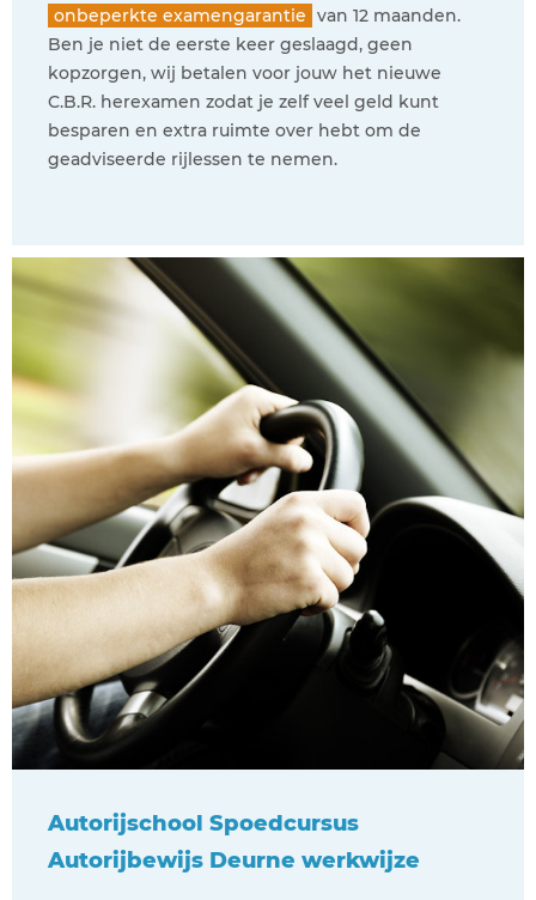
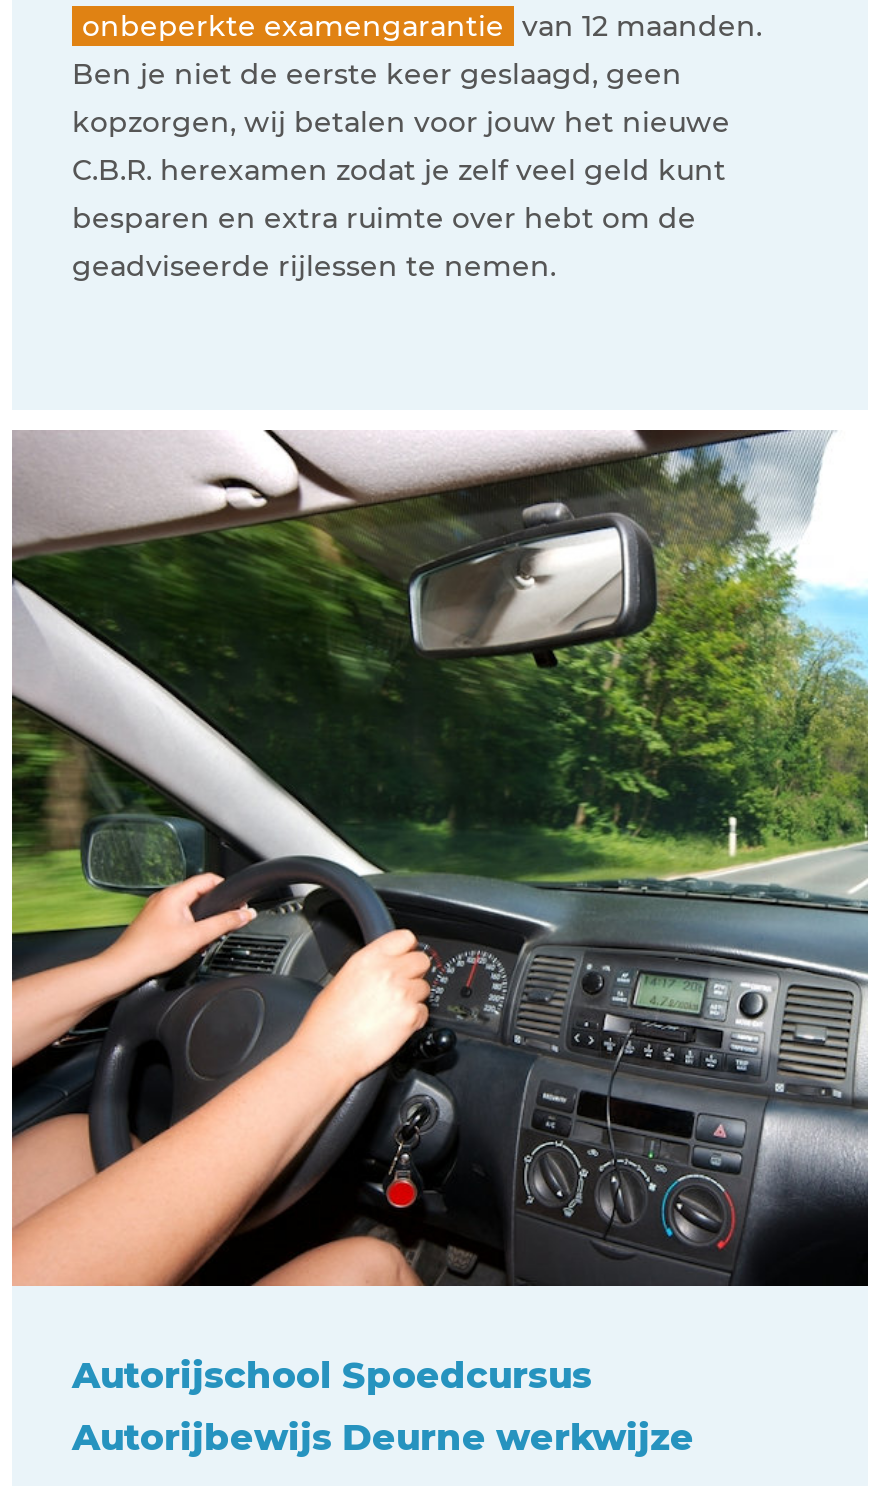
[11,256,525,771] [image] -> [10,428,870,1288] [image]

